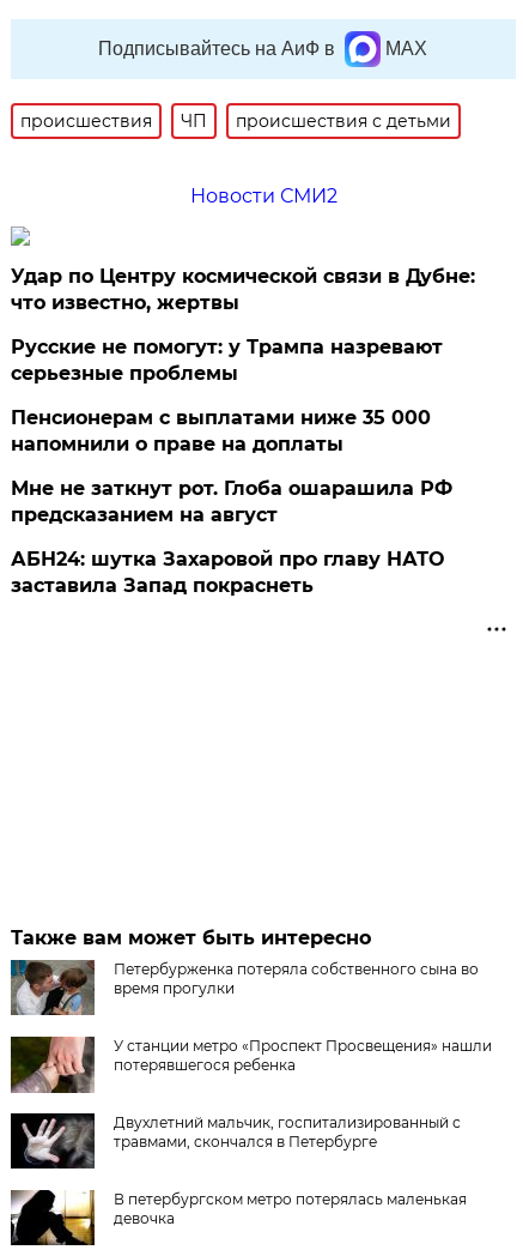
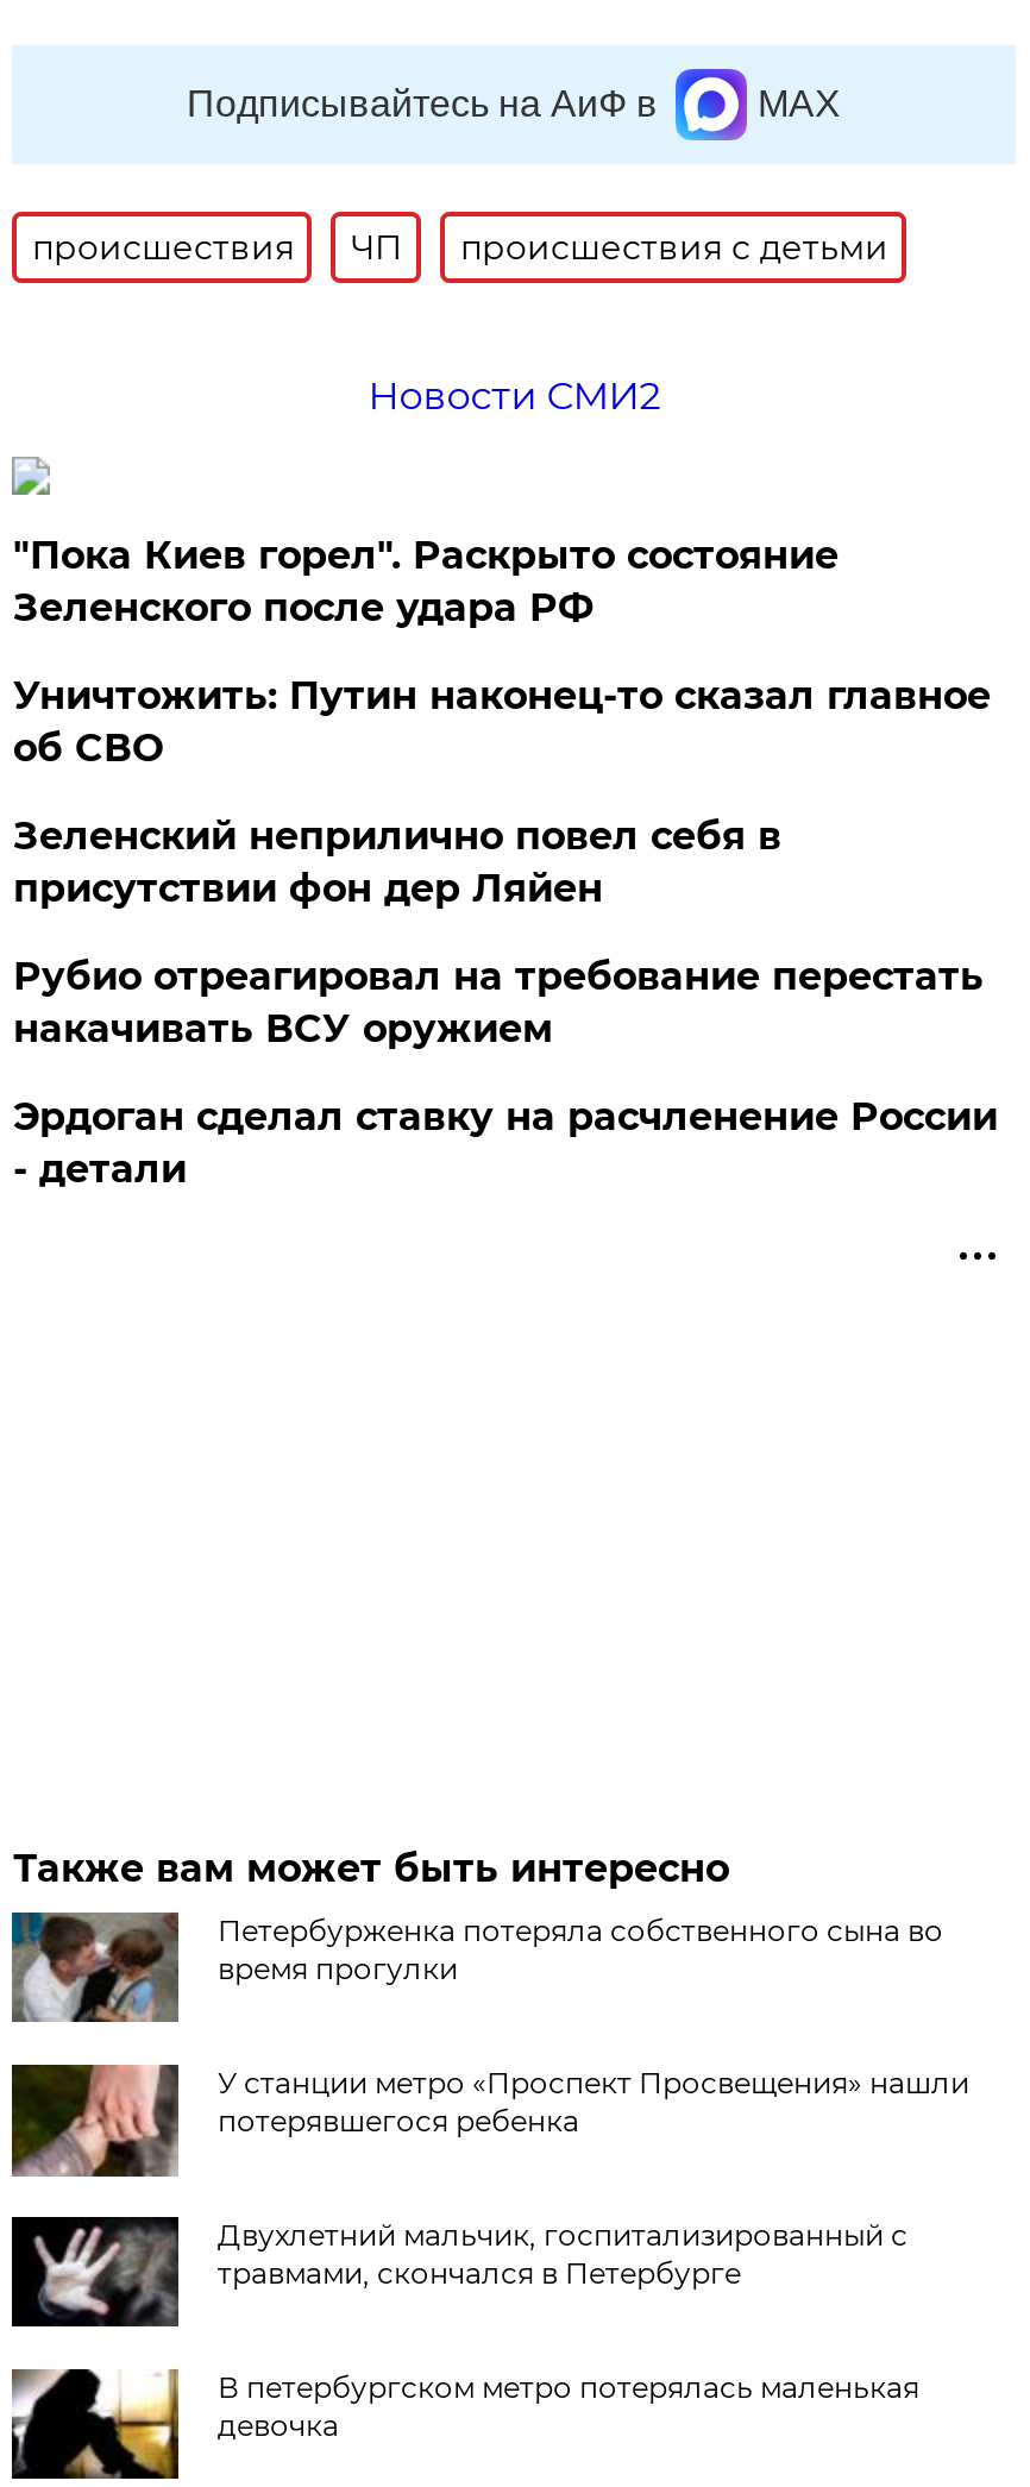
[11,265,476,314] Удар по Центру космической связи в Дубне: | что известно, жертвы -> [13,533,838,630] "Пока Киев горел". Раскрыто состояние | Зеленского после удара РФ
[11,335,443,385] Русские не помогут: у Трампа назревают | серьезные проблемы -> [13,673,991,770] Уничтожить: Путин наконец-то сказал главное | об СВО
[11,406,431,455] Пенсионерам с выплатами ниже 35 000 | напомнили о праве на доплаты -> [13,813,781,911] Зеленский неприлично повел cебя в | присутствии фон дер Ляйен
[11,477,453,526] Мне не заткнут рот. Глоба ошарашила РФ | предсказанием на август -> [13,954,983,1051] Рубио отреагировал на требование перестать | накачивать ВСУ оружием
[11,548,444,597] АБН24: шутка Захаровой про главу НАТО | заставила Запад покраснеть -> [13,1094,998,1192] Эрдоган сделал ставку на расчленение России | - детали

